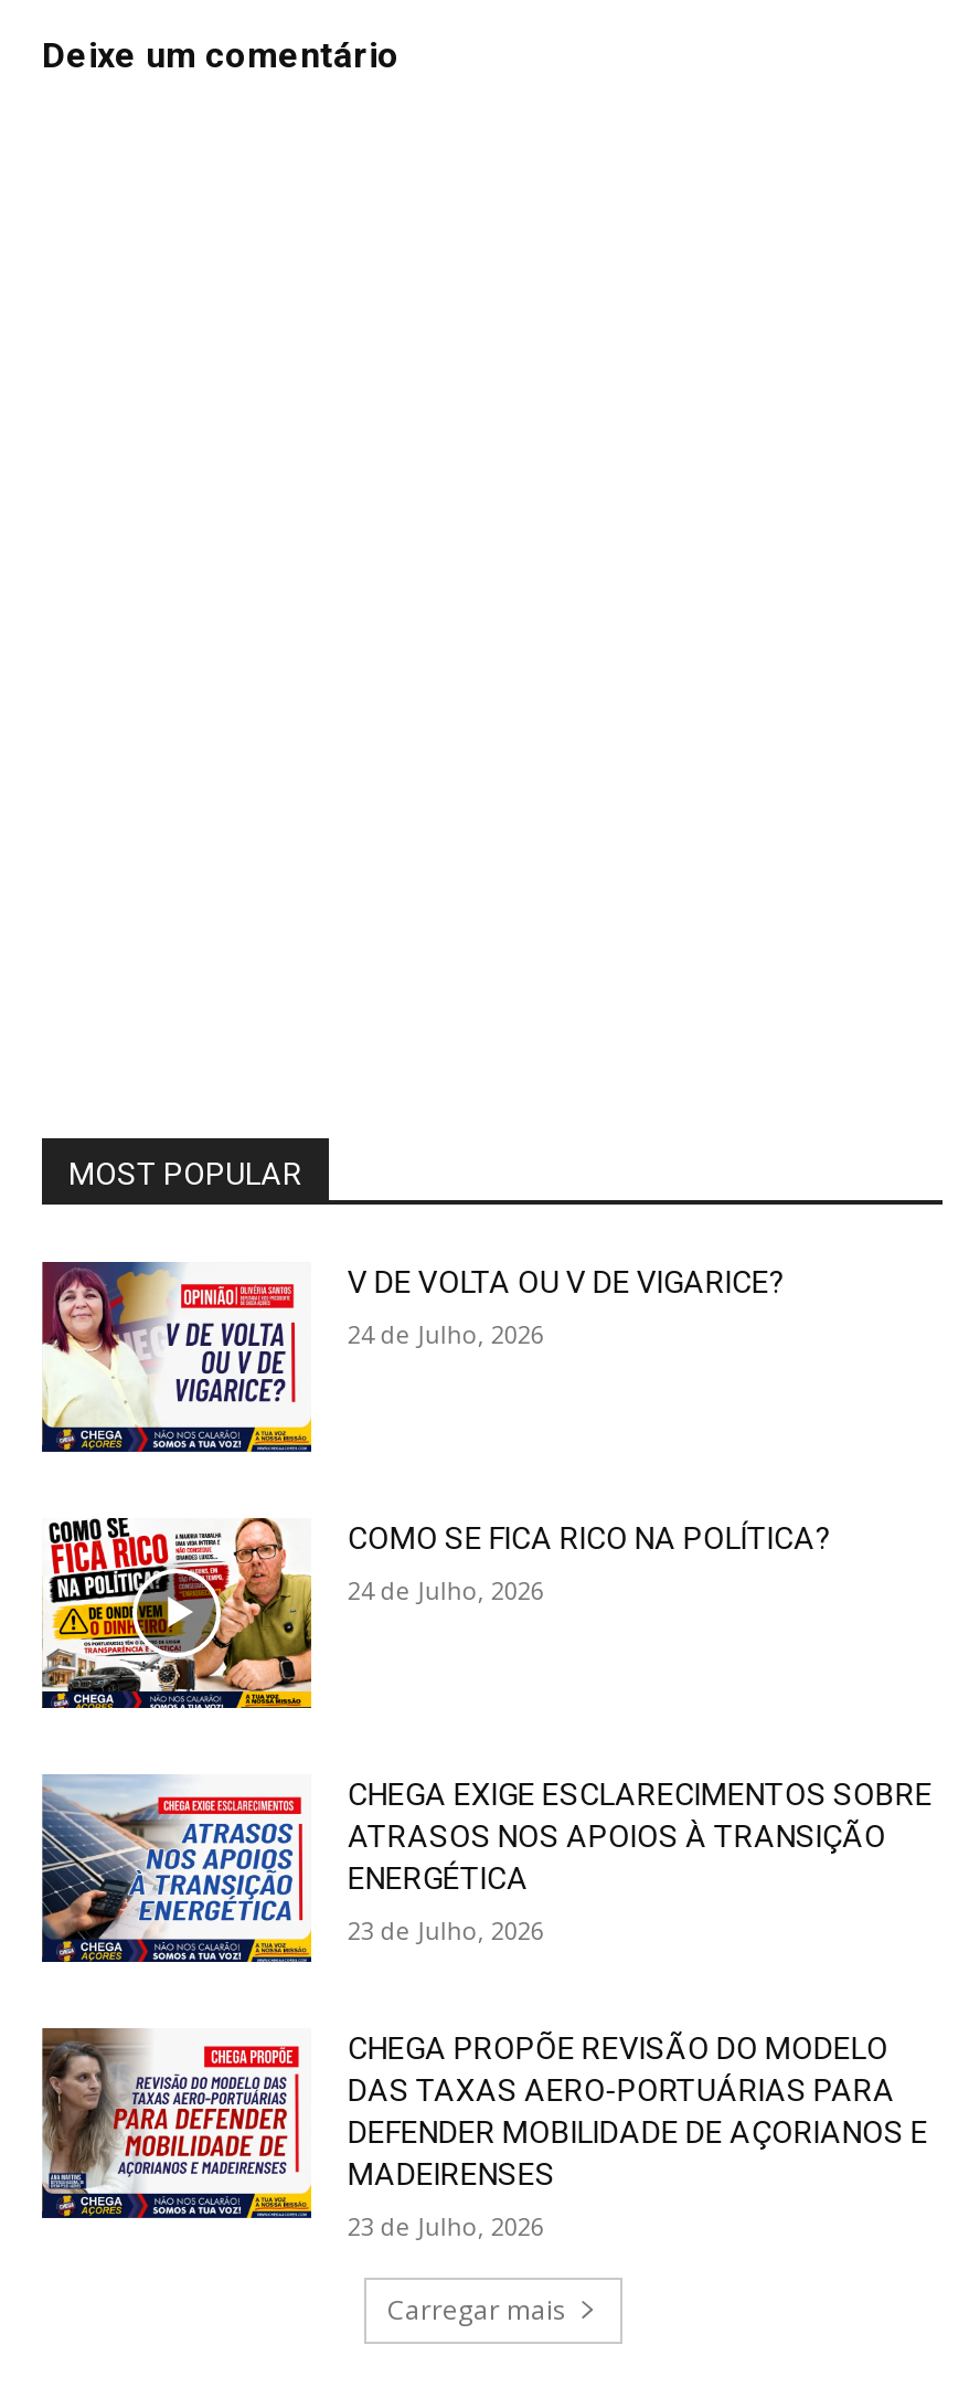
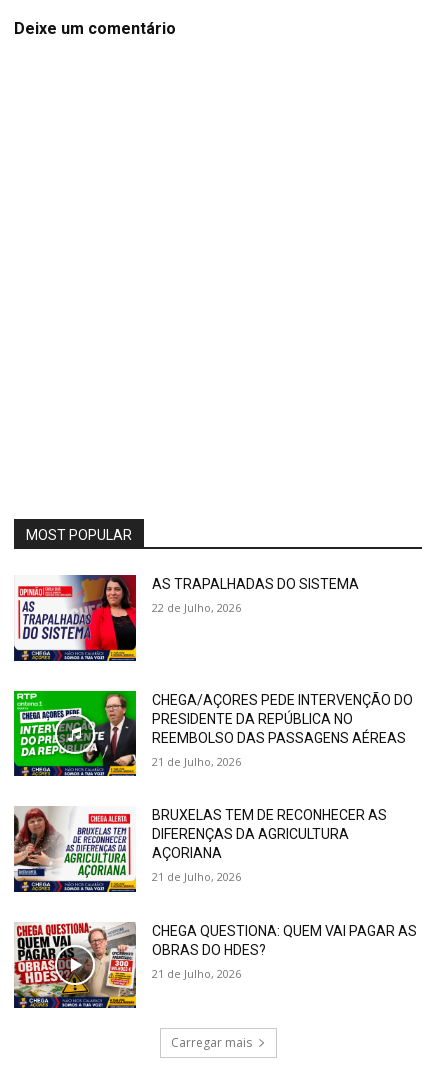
[40,1259,784,1455] [image] | V DE VOLTA OU V DE VIGARICE? -> [14,574,359,651] [image] | AS TRAPALHADAS DO SISTEMA
[347,1318,544,1352] 24 de Julho, 2026 -> [152,600,241,615] 22 de Julho, 2026
[40,1515,831,1711] [image] | COMO SE FICA RICO NA POLÍTICA? -> [13,690,413,777] [image] | CHEGA/AÇORES PEDE INTERVENÇÃO DO | PRESIDENTE DA REPÚBLICA NO | REEMBOLSO DAS PASSAGENS AÉREAS
[347,1574,544,1607] 24 de Julho, 2026 -> [152,754,241,769] 21 de Julho, 2026
[40,1775,932,1941] [image] | CHEGA EXIGE ESCLARECIMENTOS SOBRE | ATRASOS NOS APOIOS À TRANSIÇÃO | ENERGÉTICA -> [13,806,387,881] [image] | BRUXELAS TEM DE RECONHECER AS | DIFERENÇAS DA AGRICULTURA | AÇORIANA
[347,1913,544,1946] 23 de Julho, 2026 -> [152,869,241,884] 21 de Julho, 2026
[40,2025,928,2221] [image] | CHEGA PROPÕE REVISÃO DO MODELO | DAS TAXAS AERO-PORTUÁRIAS PARA | DEFENDER MOBILIDADE DE AÇORIANOS E | MADEIRENSES -> [14,922,417,1009] [image] | CHEGA QUESTIONA: QUEM VAI PAGAR AS | OBRAS DO HDES?
[347,2211,544,2244] 23 de Julho, 2026 -> [152,966,241,981] 21 de Julho, 2026

